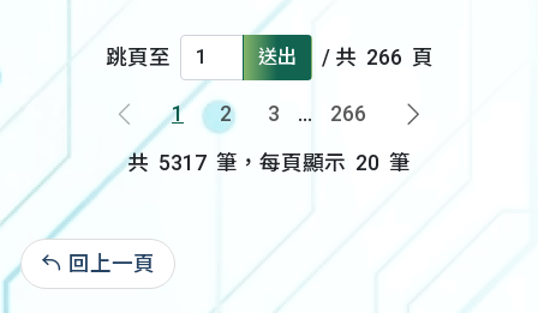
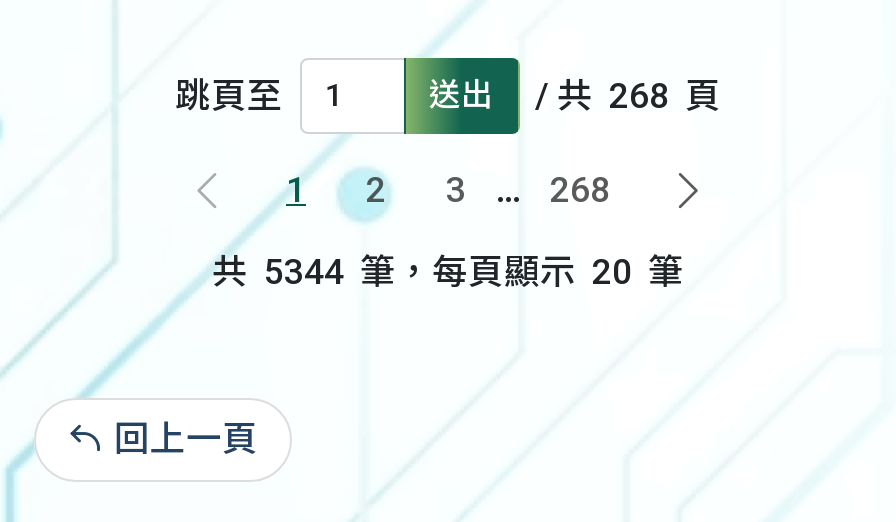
[258,46,433,70] 送出 / 共 266 頁 -> [429,76,721,116] 送出 / 共 268 頁
[330,102,366,126] 266 -> [550,170,610,210] 268
[127,151,411,175] 共 5317 筆，每頁顯示 20 筆 -> [212,252,684,292] 共 5344 筆，每頁顯示 20 筆

